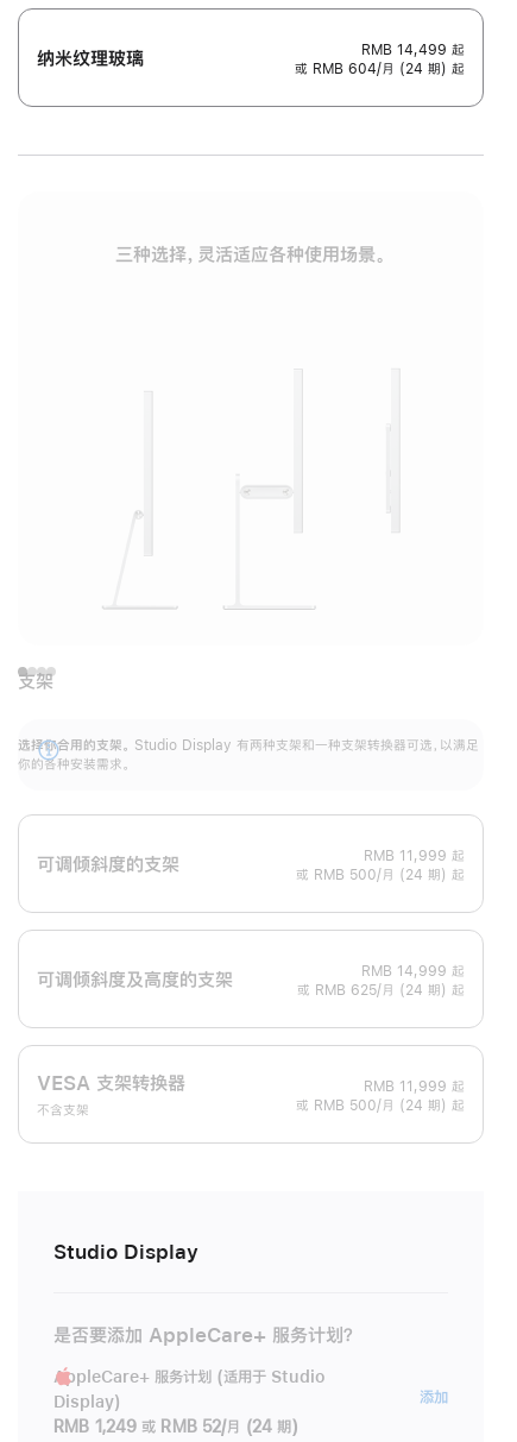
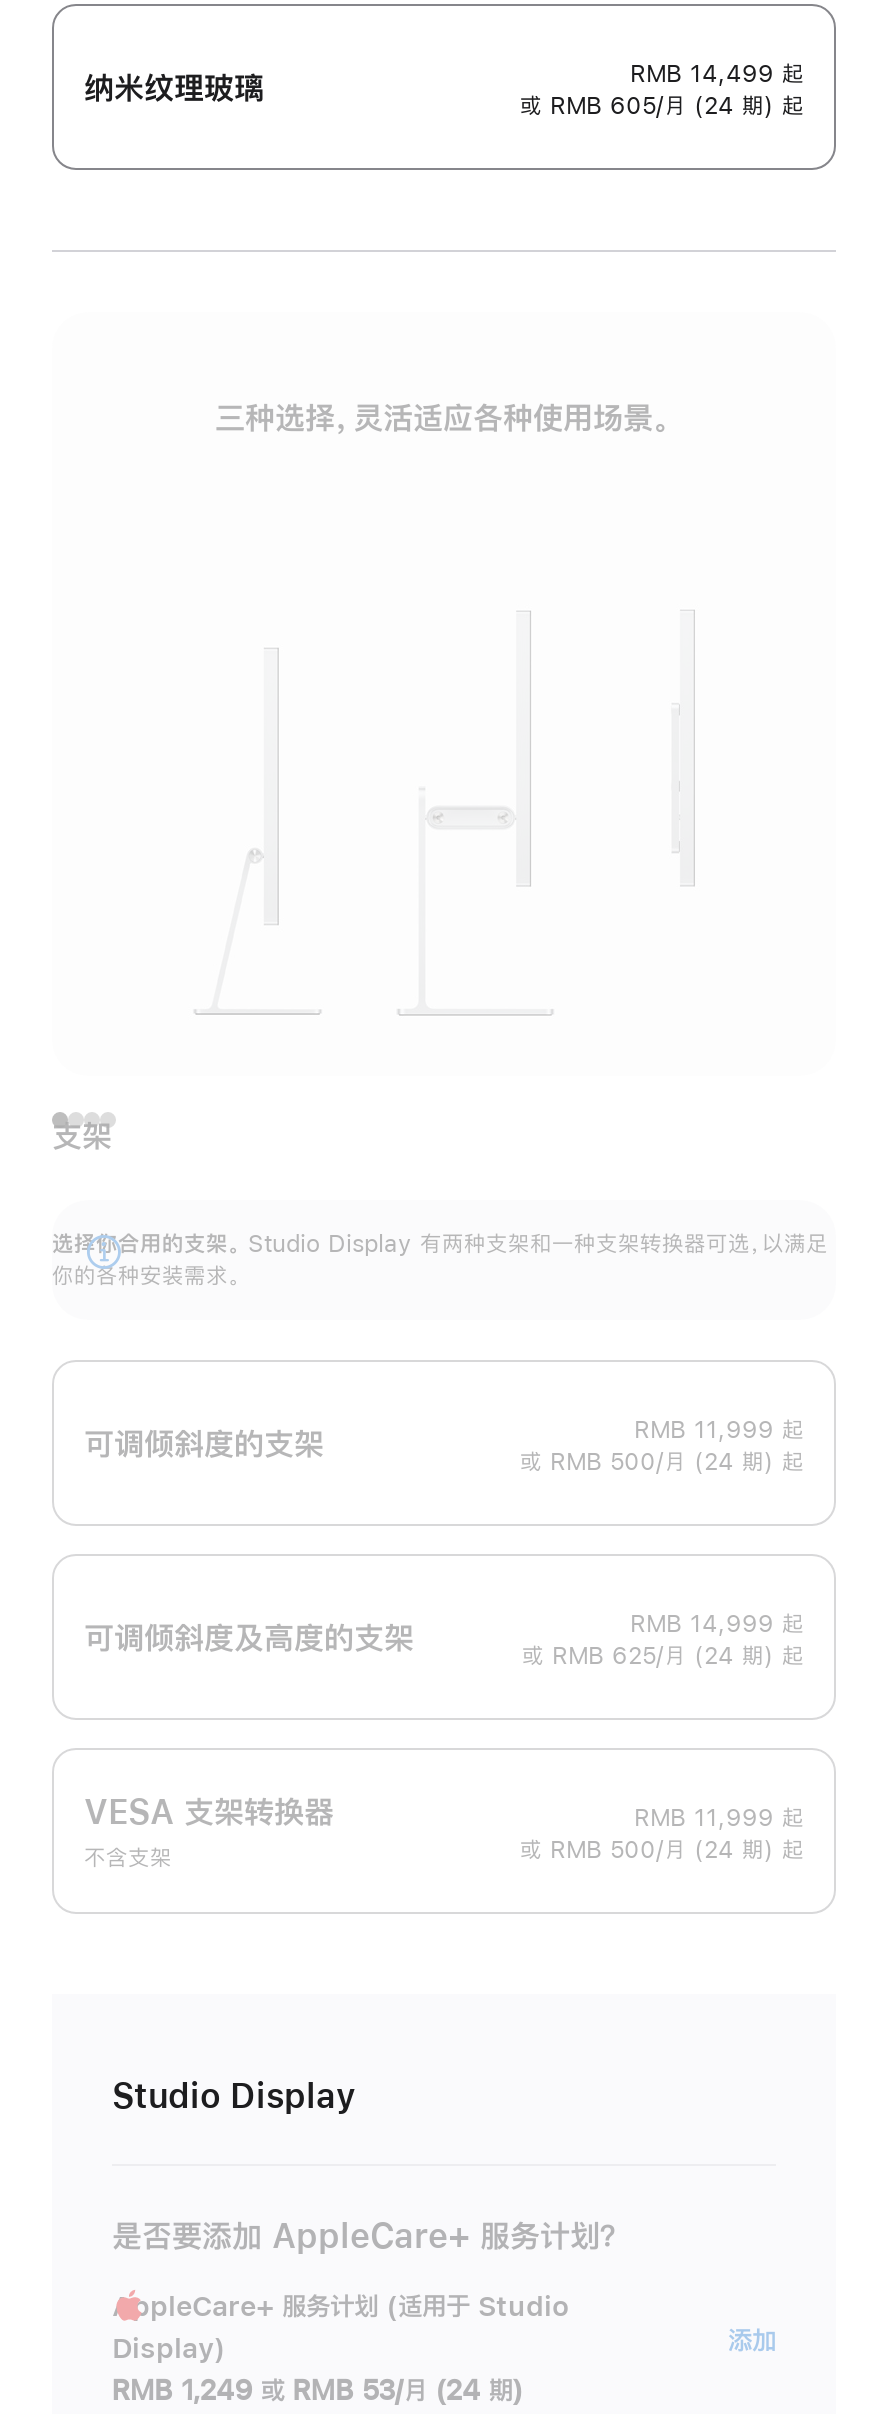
[295,62,465,76] 或 RMB 604/月 (24 期) 起 -> [520,94,804,118] 或 RMB 605/月 (24 期) 起
[53,1419,298,1435] RMB 1,249 或 RMB 52/月 (24 期) -> [112,2377,523,2405] RMB 1,249 或 RMB 53/月 (24 期)

